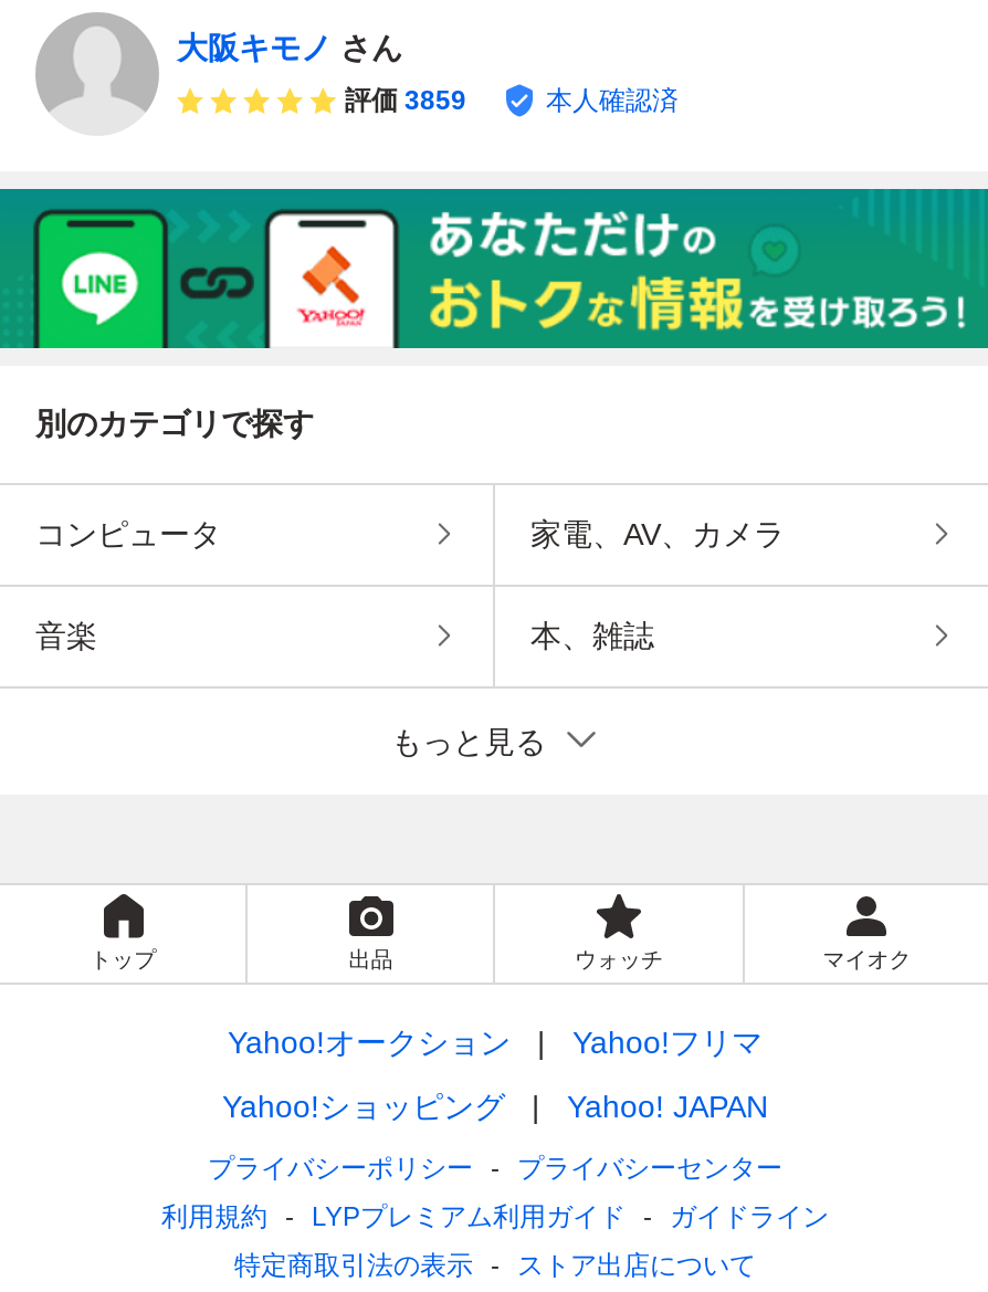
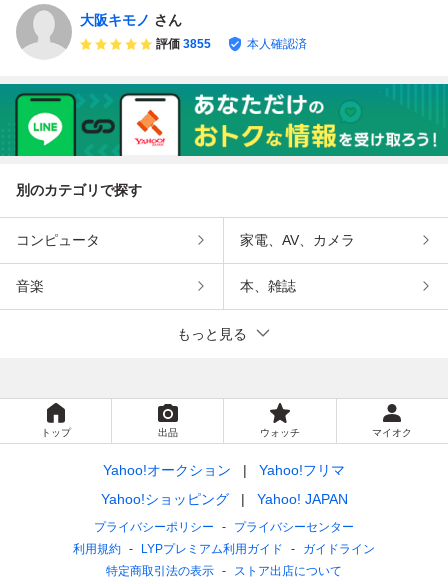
[345,86,466,117] 評価 3859 -> [156,37,211,51] 評価 3855

